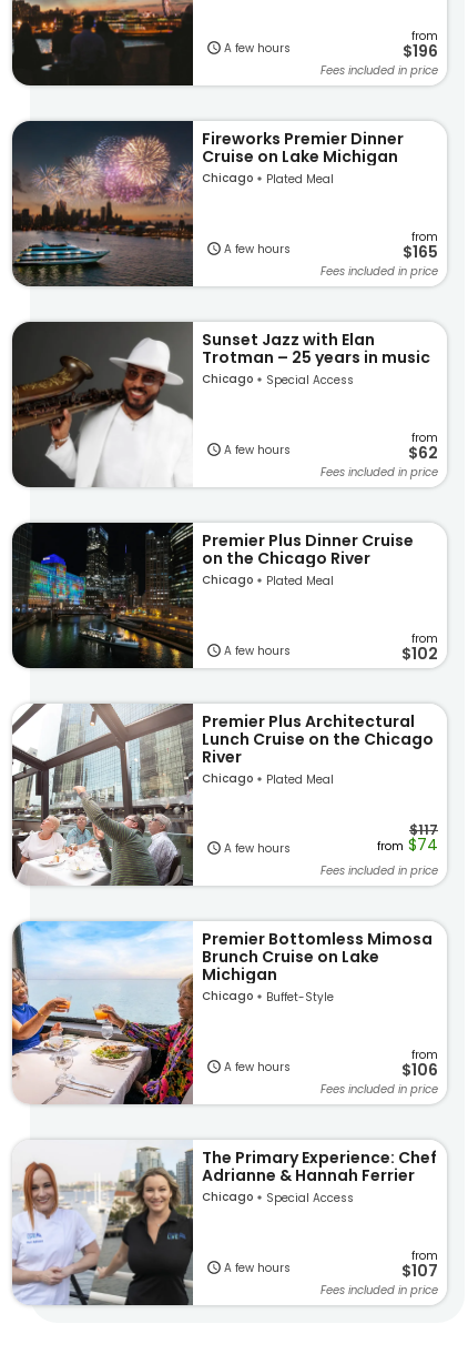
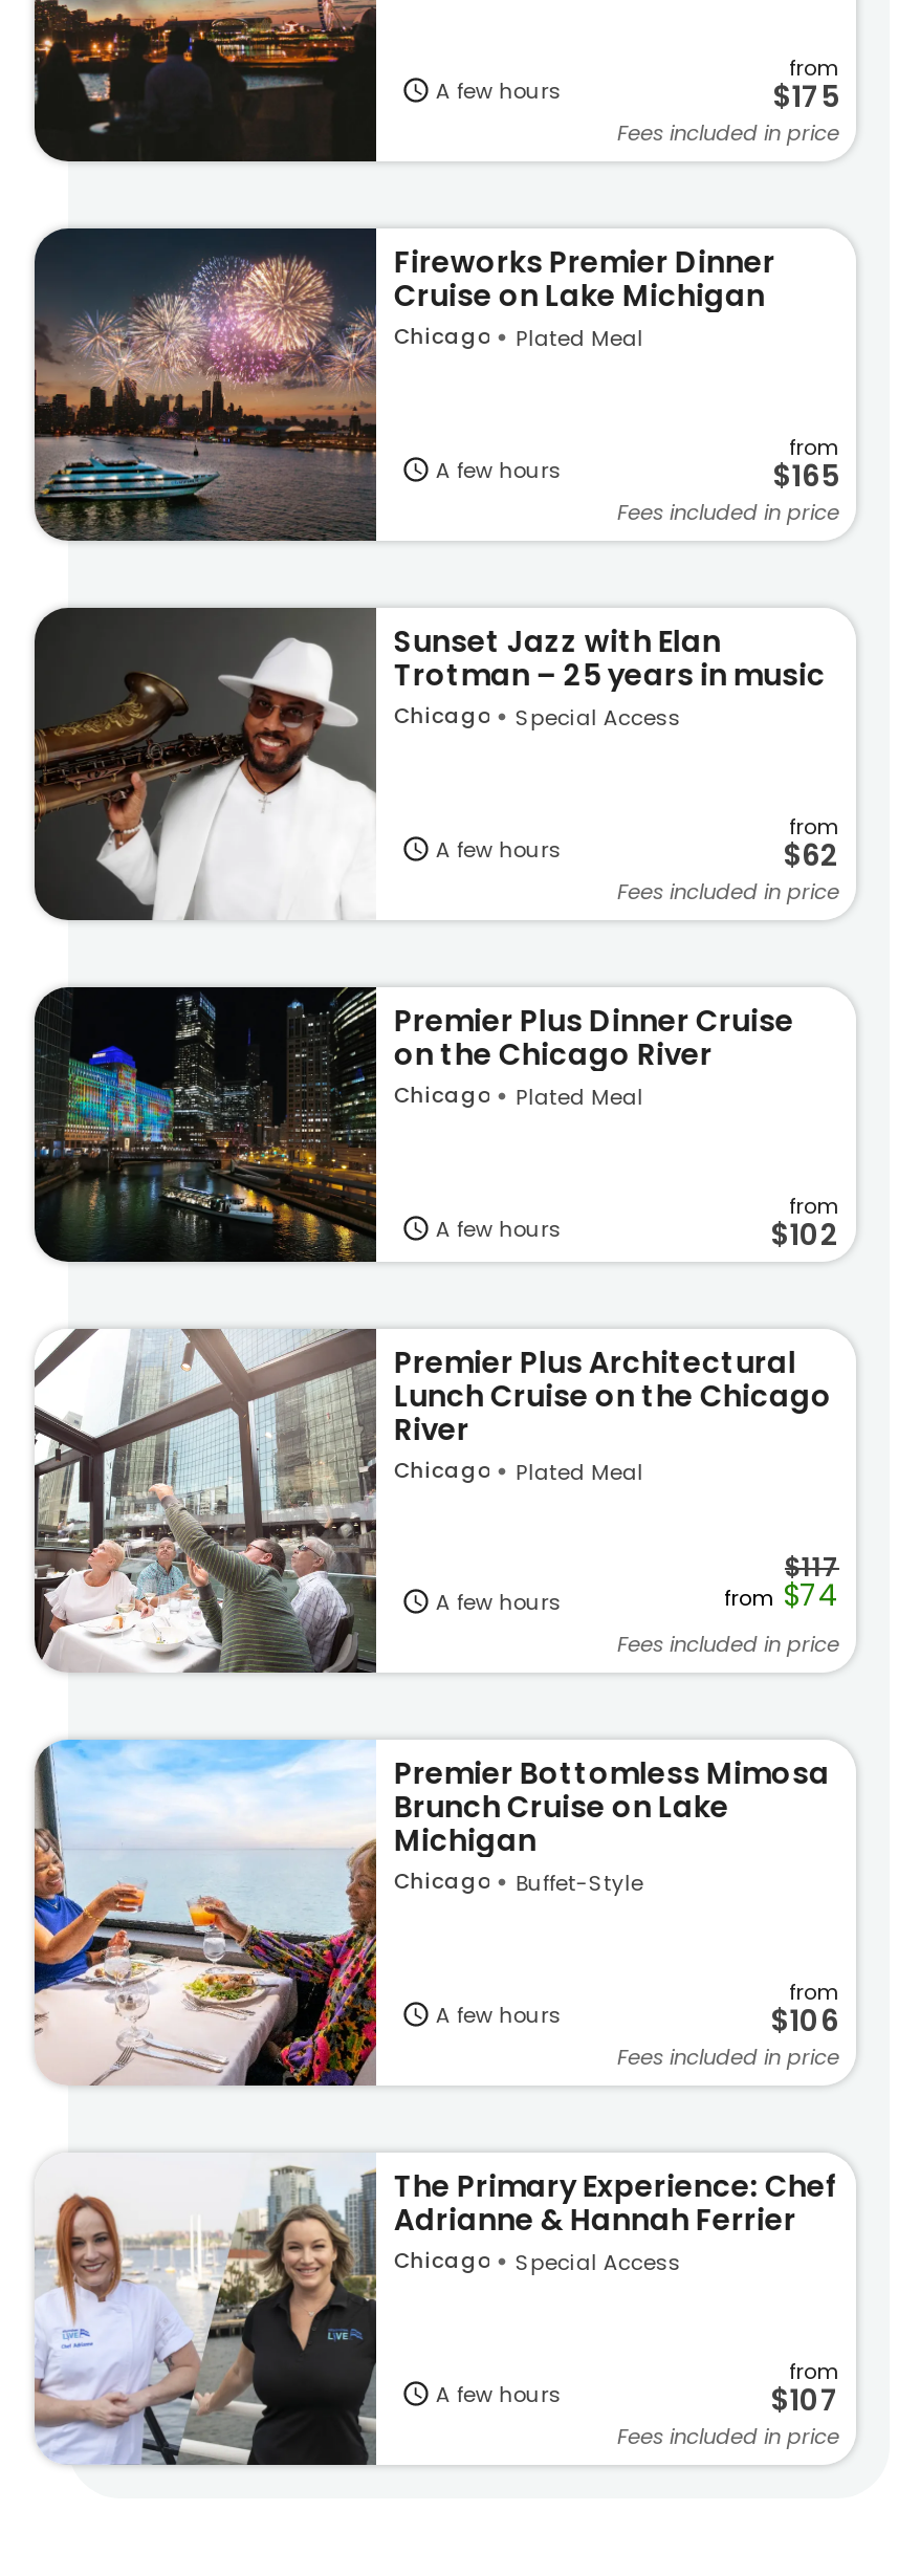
[403,40,438,62] $196 -> [772,75,839,117] $175

